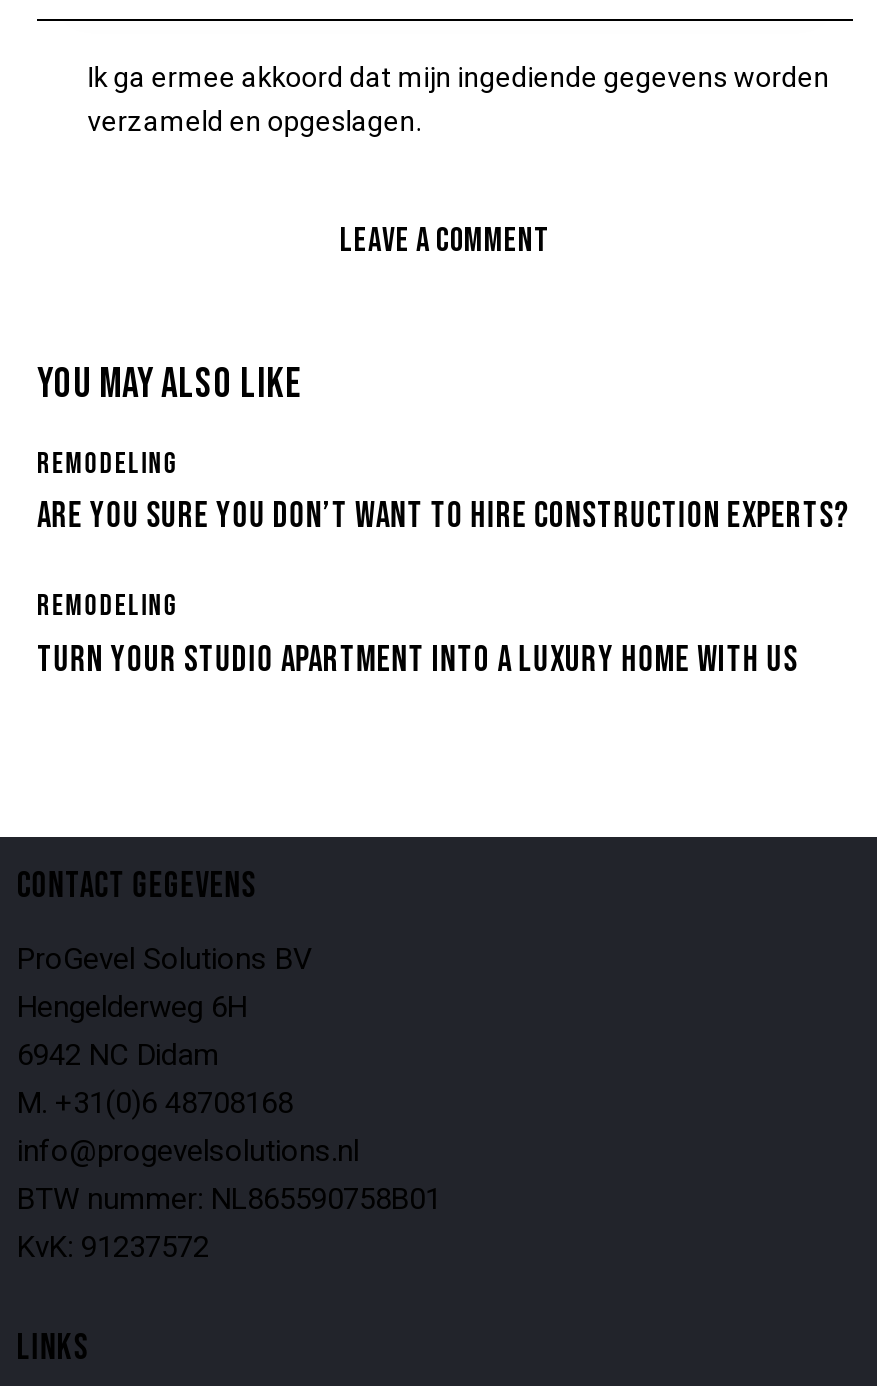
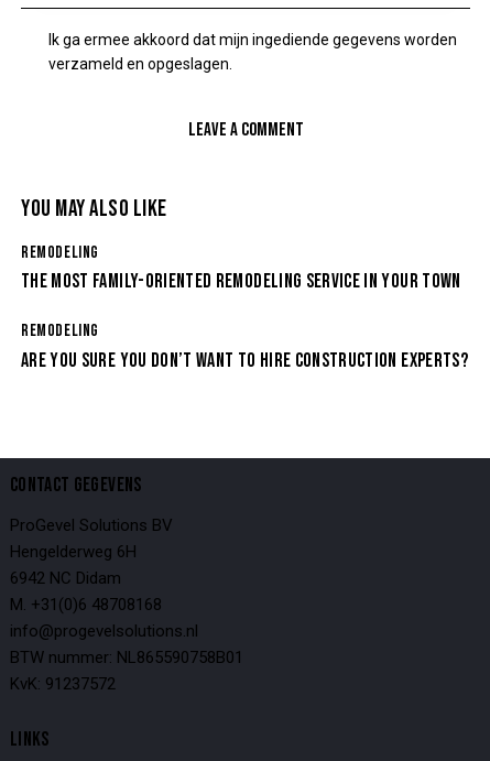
none -> [21,270,461,293] THE MOST FAMILY-ORIENTED REMODELING SERVICE IN YOUR TOWN
moved [37,495,849,537] -> [21,349,468,372]: ARE YOU SURE YOU DON’T WANT TO HIRE CONSTRUCTION EXPERTS?
[37,638,798,680] TURN YOUR STUDIO APARTMENT INTO A LUXURY HOME WITH US -> none

